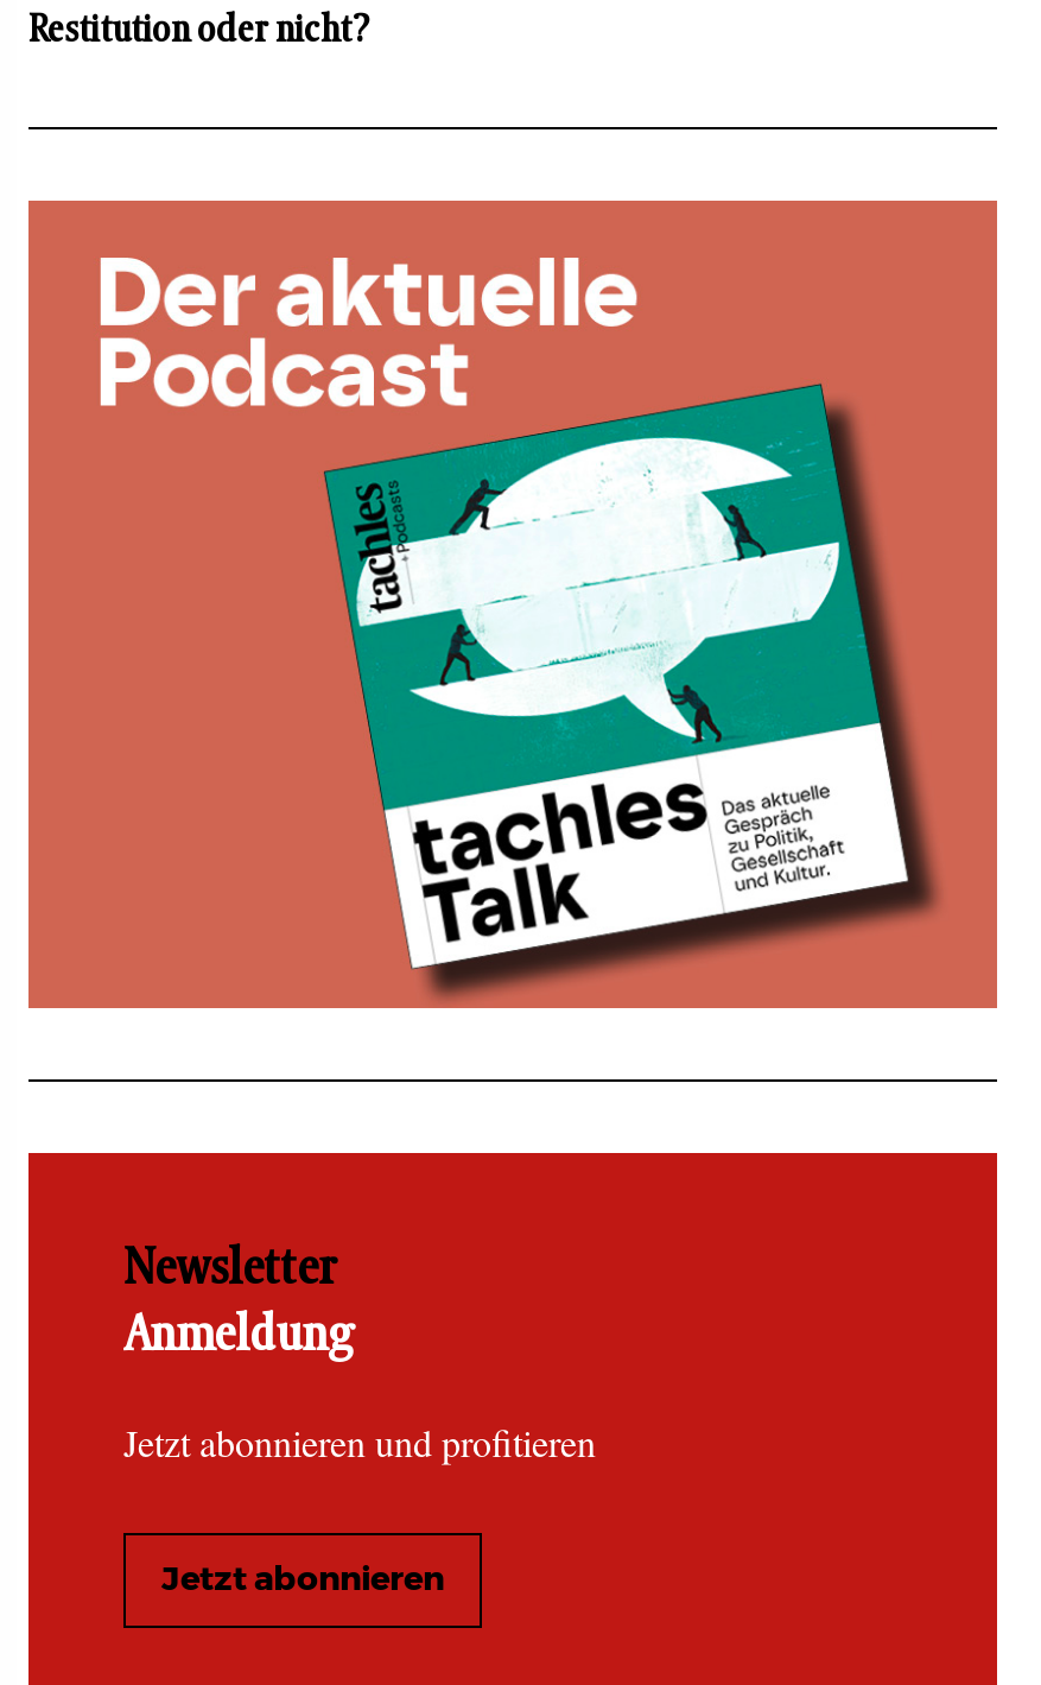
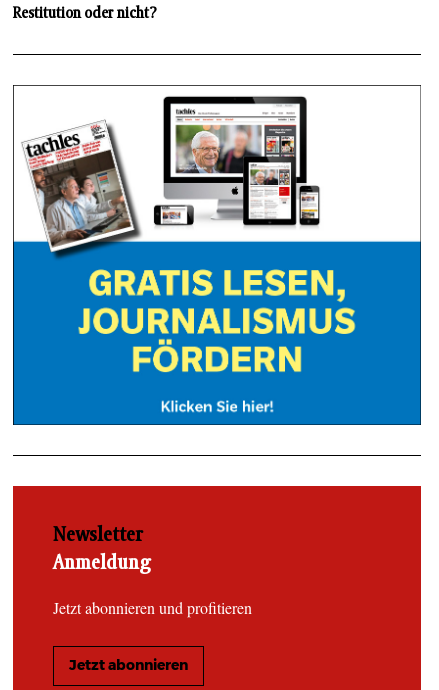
[26,198,999,1011] [image] -> [12,84,422,426] [image]

